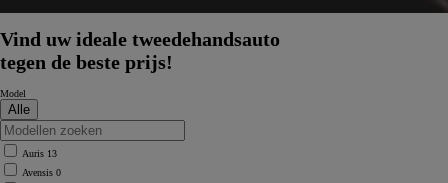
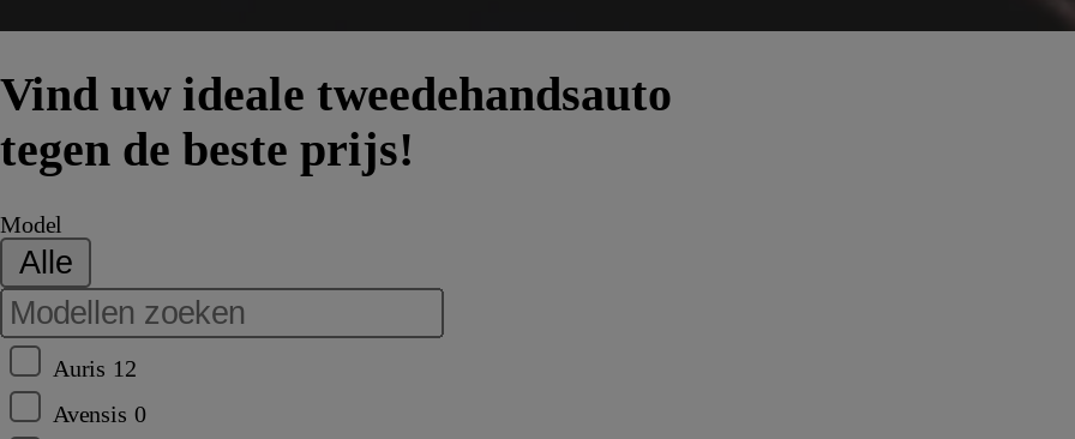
[22,148,57,159] Auris 13 -> [53,355,137,381] Auris 12

